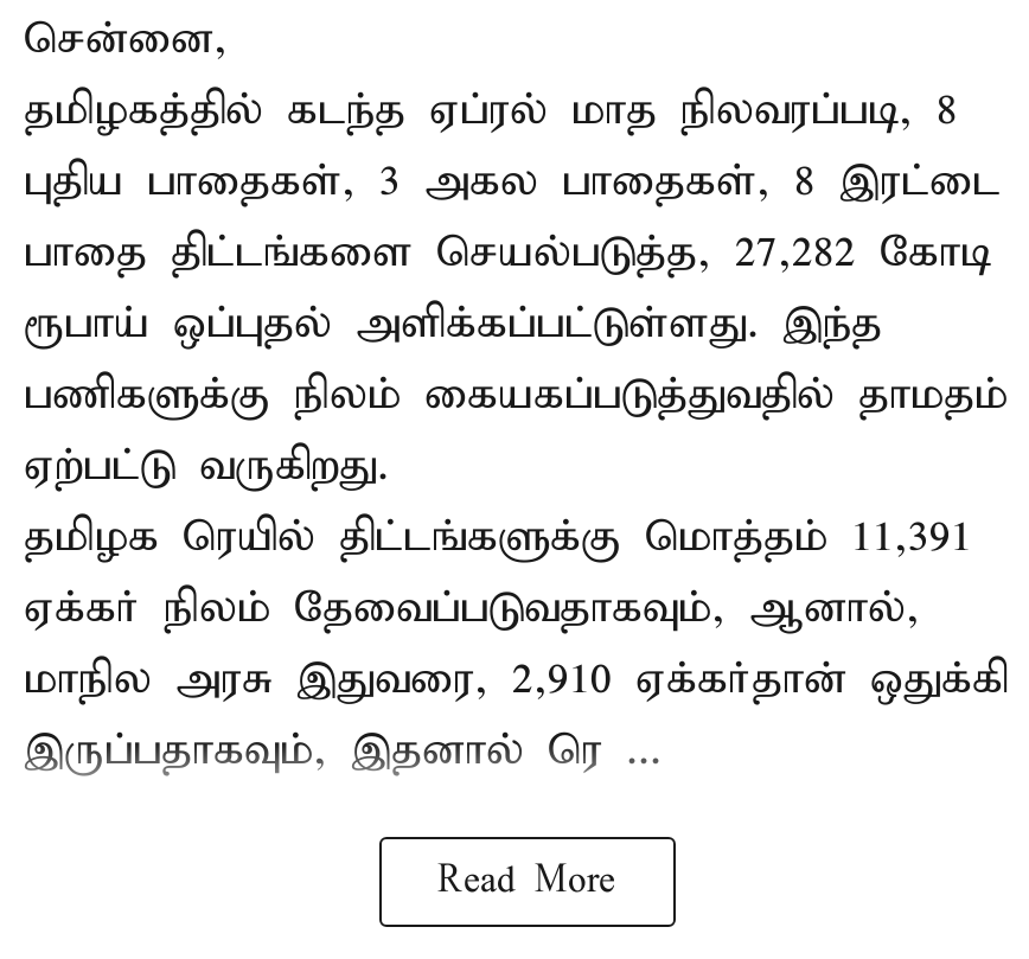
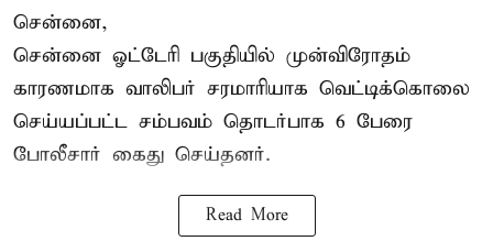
[24,83,1008,777] தமிழகத்தில் கடந்த ஏப்ரல் மாத நிலவரப்படி, 8 | புதிய பாதைகள், 3 அகல பாதைகள், 8 இரட்டை | பாதை திட்டங்களை செயல்படுத்த, 27,282 கோடி | ரூபாய் ஒப்புதல் அளிக்கப்பட்டுள்ளது. இந்த | பணிகளுக்கு நிலம் கையகப்படுத்துவதில் தாமதம் | ஏற்பட்டு வருகிறது. | தமிழக ரெயில் திட்டங்களுக்கு மொத்தம் 11,391 | ஏக்கர் நிலம் தேவைப்படுவதாகவும், ஆனால், | மாநில அரசு இதுவரை, 2,910 ஏக்கர்தான் ஒதுக்கி | இருப்பதாகவும், இதனால் ரெ ... -> [13,43,470,167] சென்னை ஓட்டேரி பகுதியில் முன்விரோதம் | காரணமாக வாலிபர் சரமாரியாக வெட்டிக்கொலை | செய்யப்பட்ட சம்பவம் தொடர்பாக 6 பேரை | போலீசார் கைது செய்தனர்.

